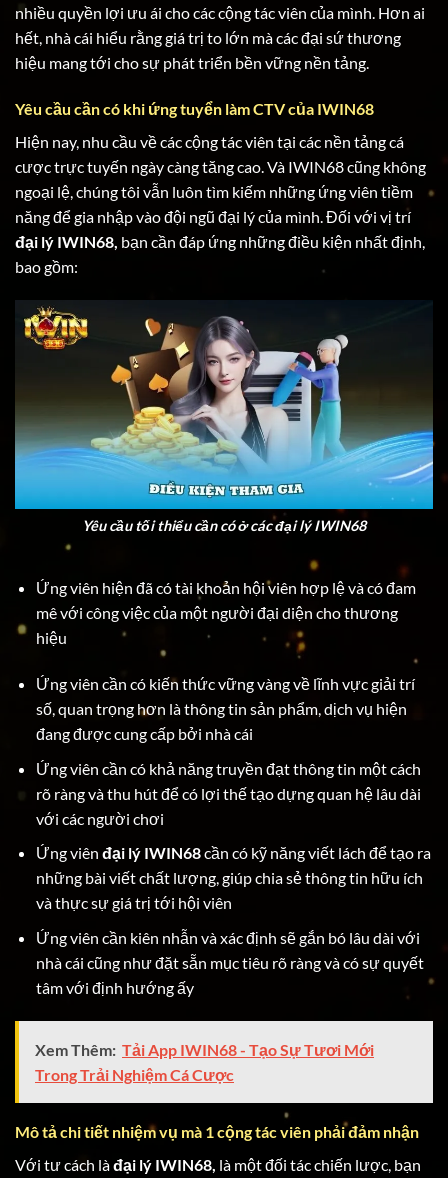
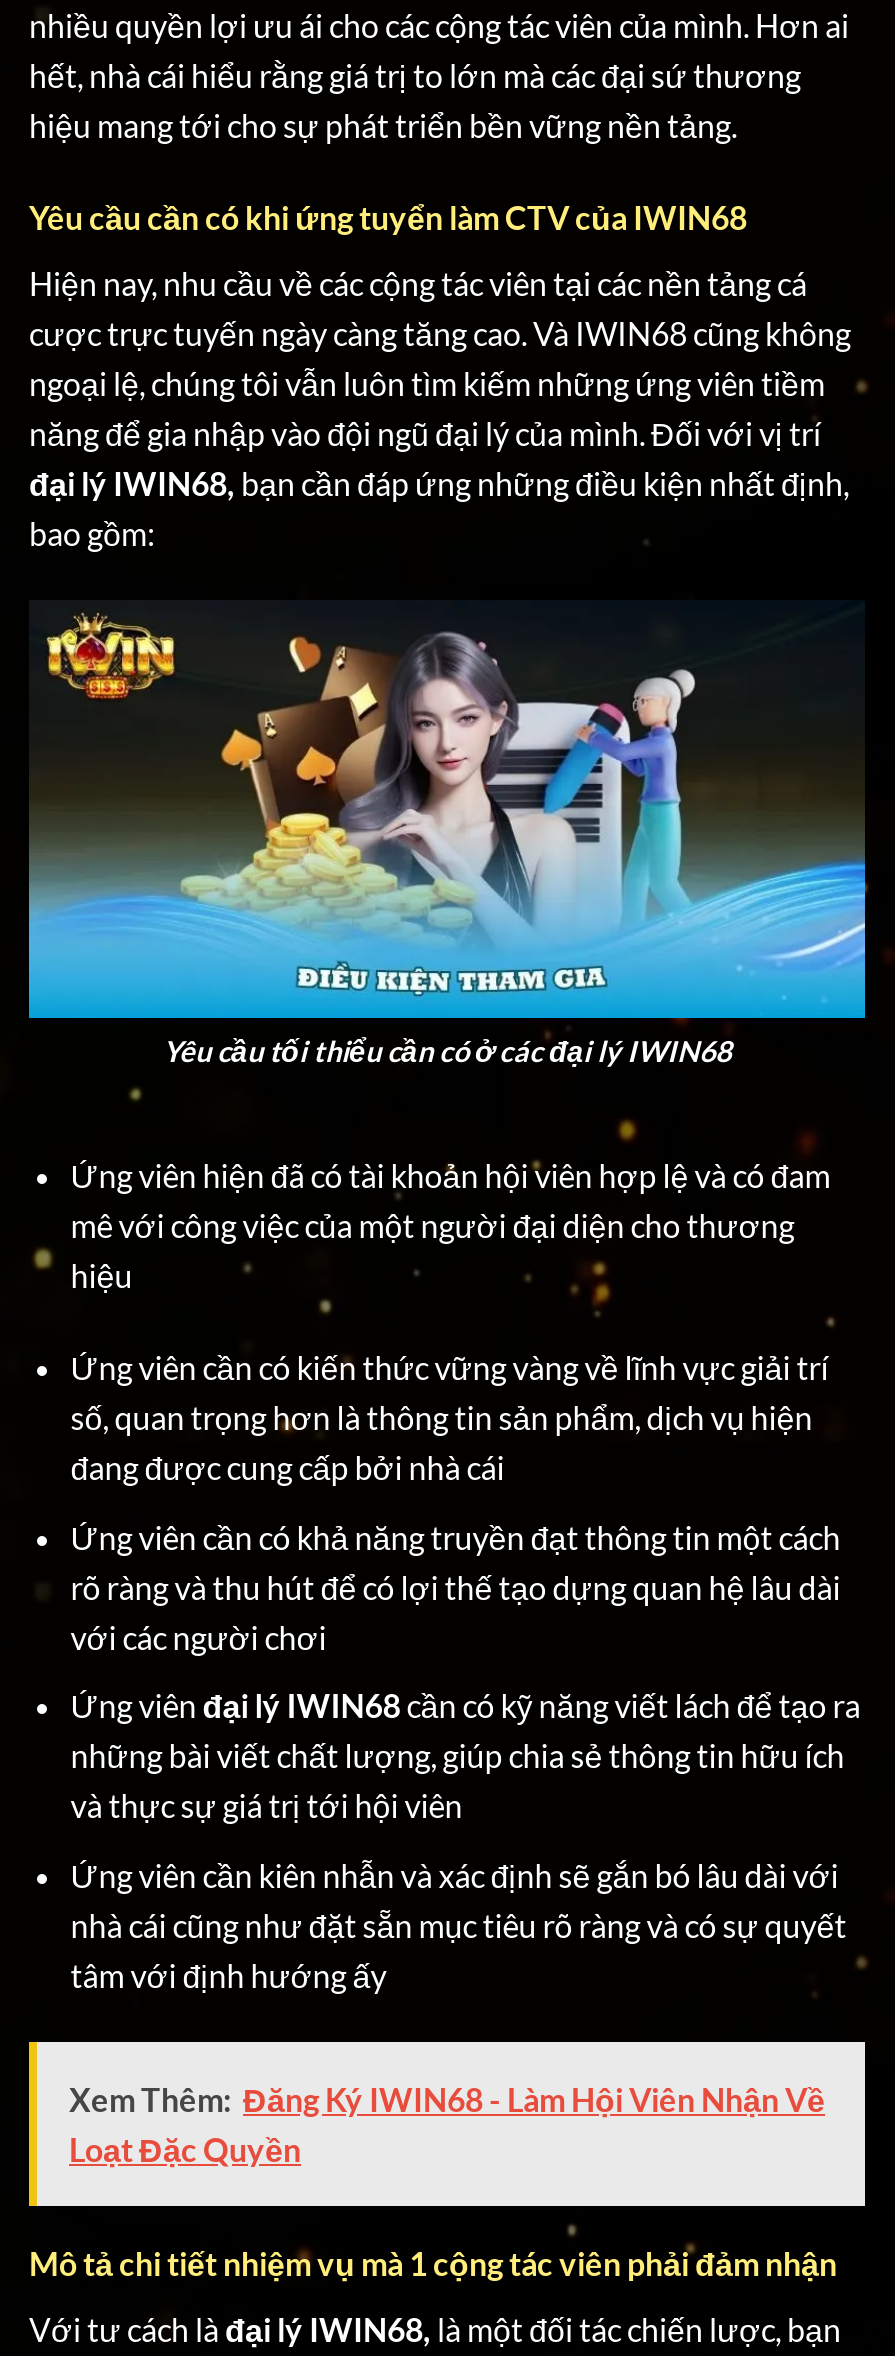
[35,1039,374,1083] Xem Thêm: Tải App IWIN68 - Tạo Sự Tươi Mới | Trong Trải Nghiệm Cá Cược -> [69,2079,825,2167] Xem Thêm: Đăng Ký IWIN68 - Làm Hội Viên Nhận Về | Loạt Đặc Quyền

